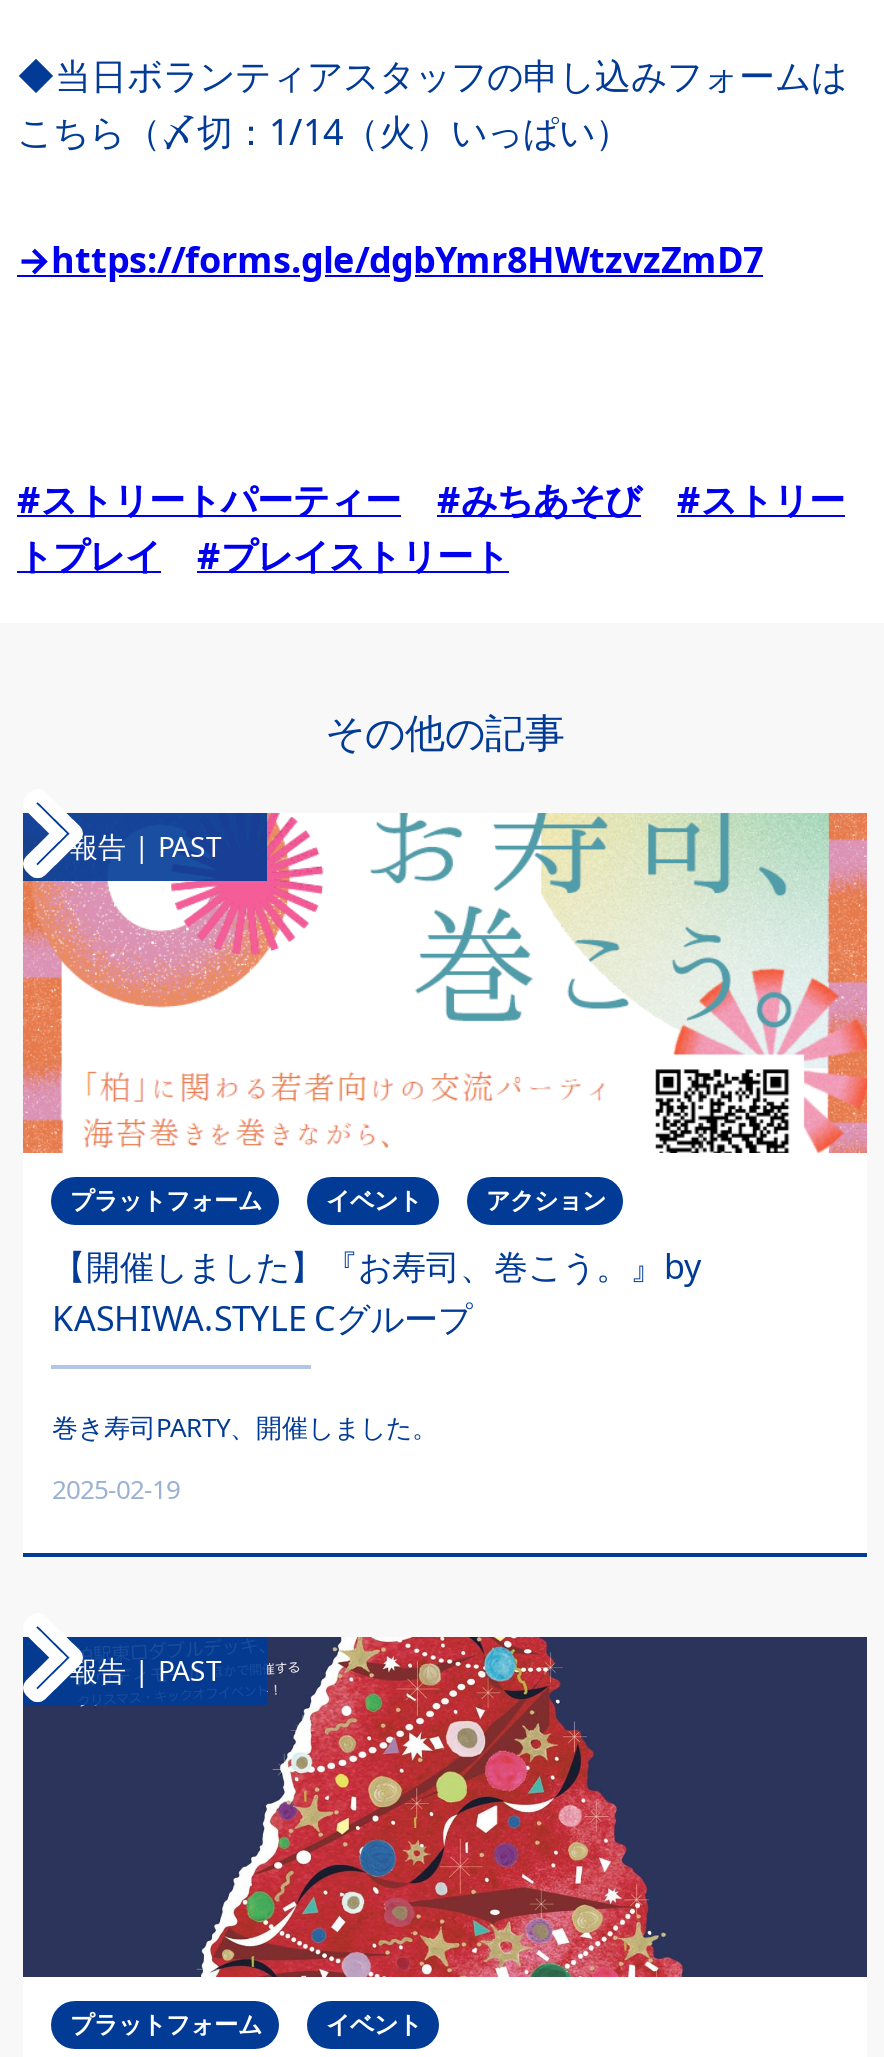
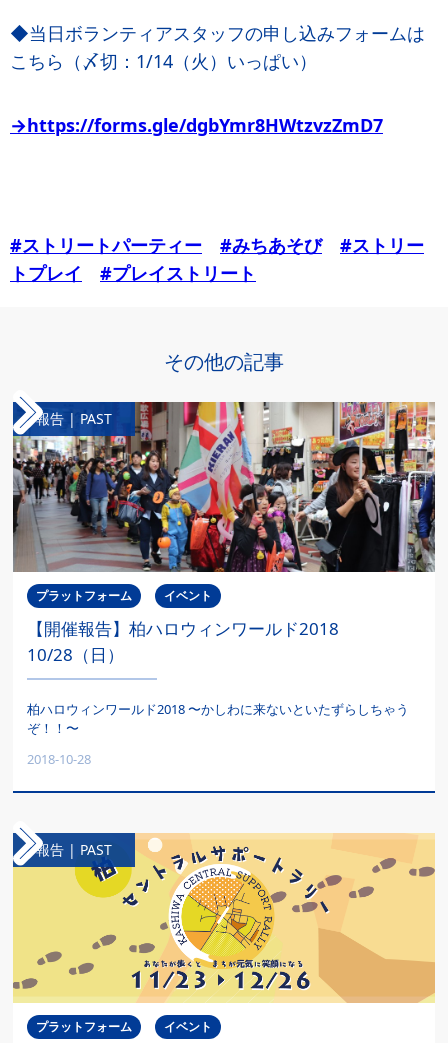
[21,811,869,1153] [image] -> [12,401,436,573] [image]
[52,1182,702,1506] アクション | 【開催しました】『お寿司、巻こう。』by | KASHIWA.STYLE Cグループ | 巻き寿司PARTY、開催しました。 | 2025-02-19 -> [27,616,409,767] 【開催報告】柏ハロウィンワールド2018 | 10/28（日） | 柏ハロウィンワールド2018 〜かしわに来ないといたずらしちゃう | ぞ！！〜 | 2018-10-28
[21,1635,869,1979] [image] -> [12,833,436,1003] [image]

